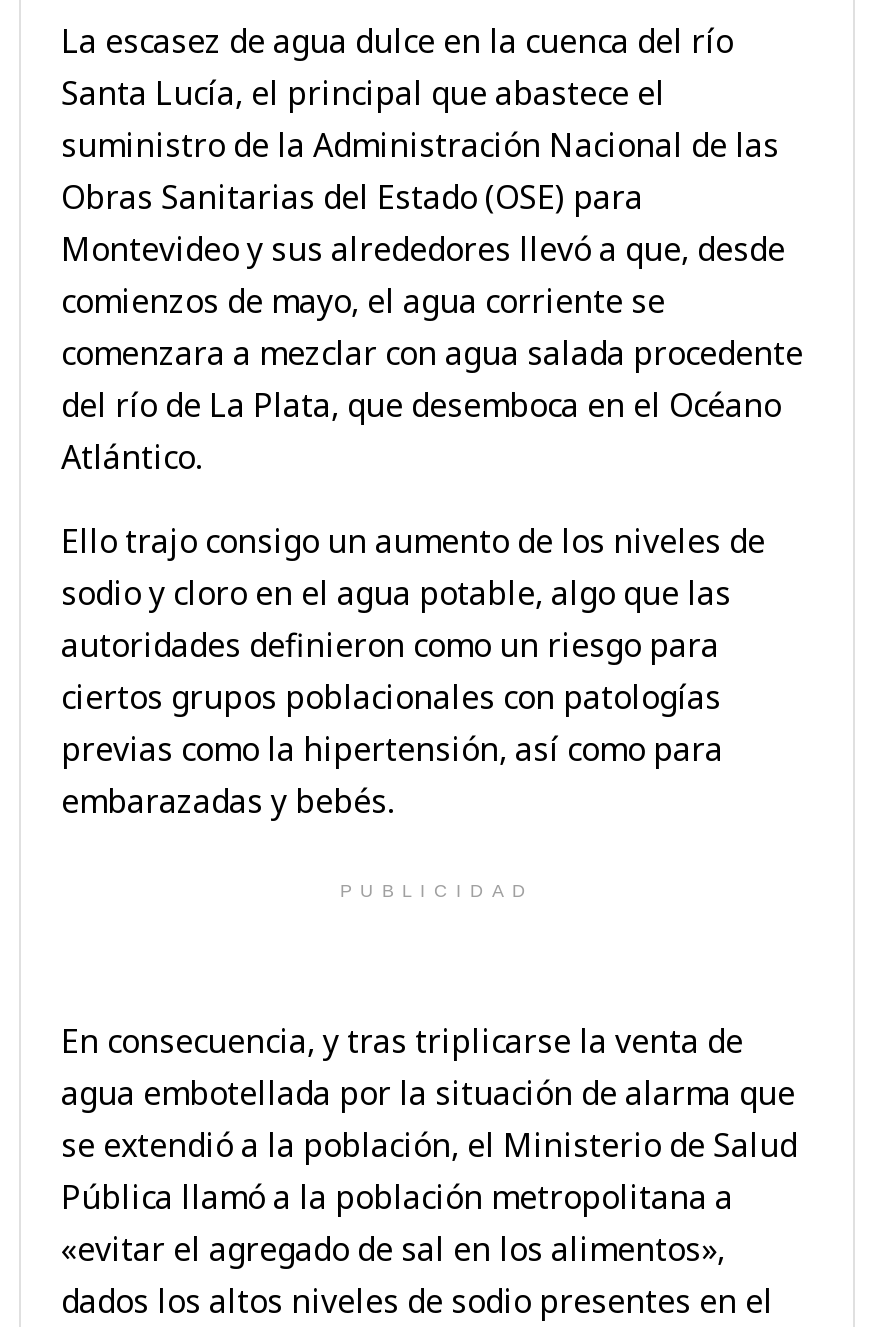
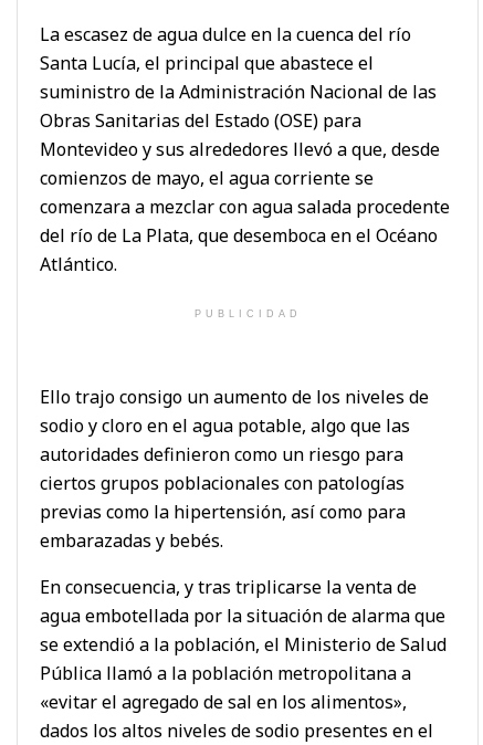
moved [61,518,765,822] -> [40,384,429,552]: Ello trajo consigo un aumento de los niveles de | sodio y cloro en el agua potable, algo que las | autoridades definieron como un riesgo para | ciertos grupos poblacionales con patologías | previas como la hipertensión, así como para | embarazadas y bebés.
moved [340,880,534,900] -> [194,308,301,319]: PUBLICIDAD

